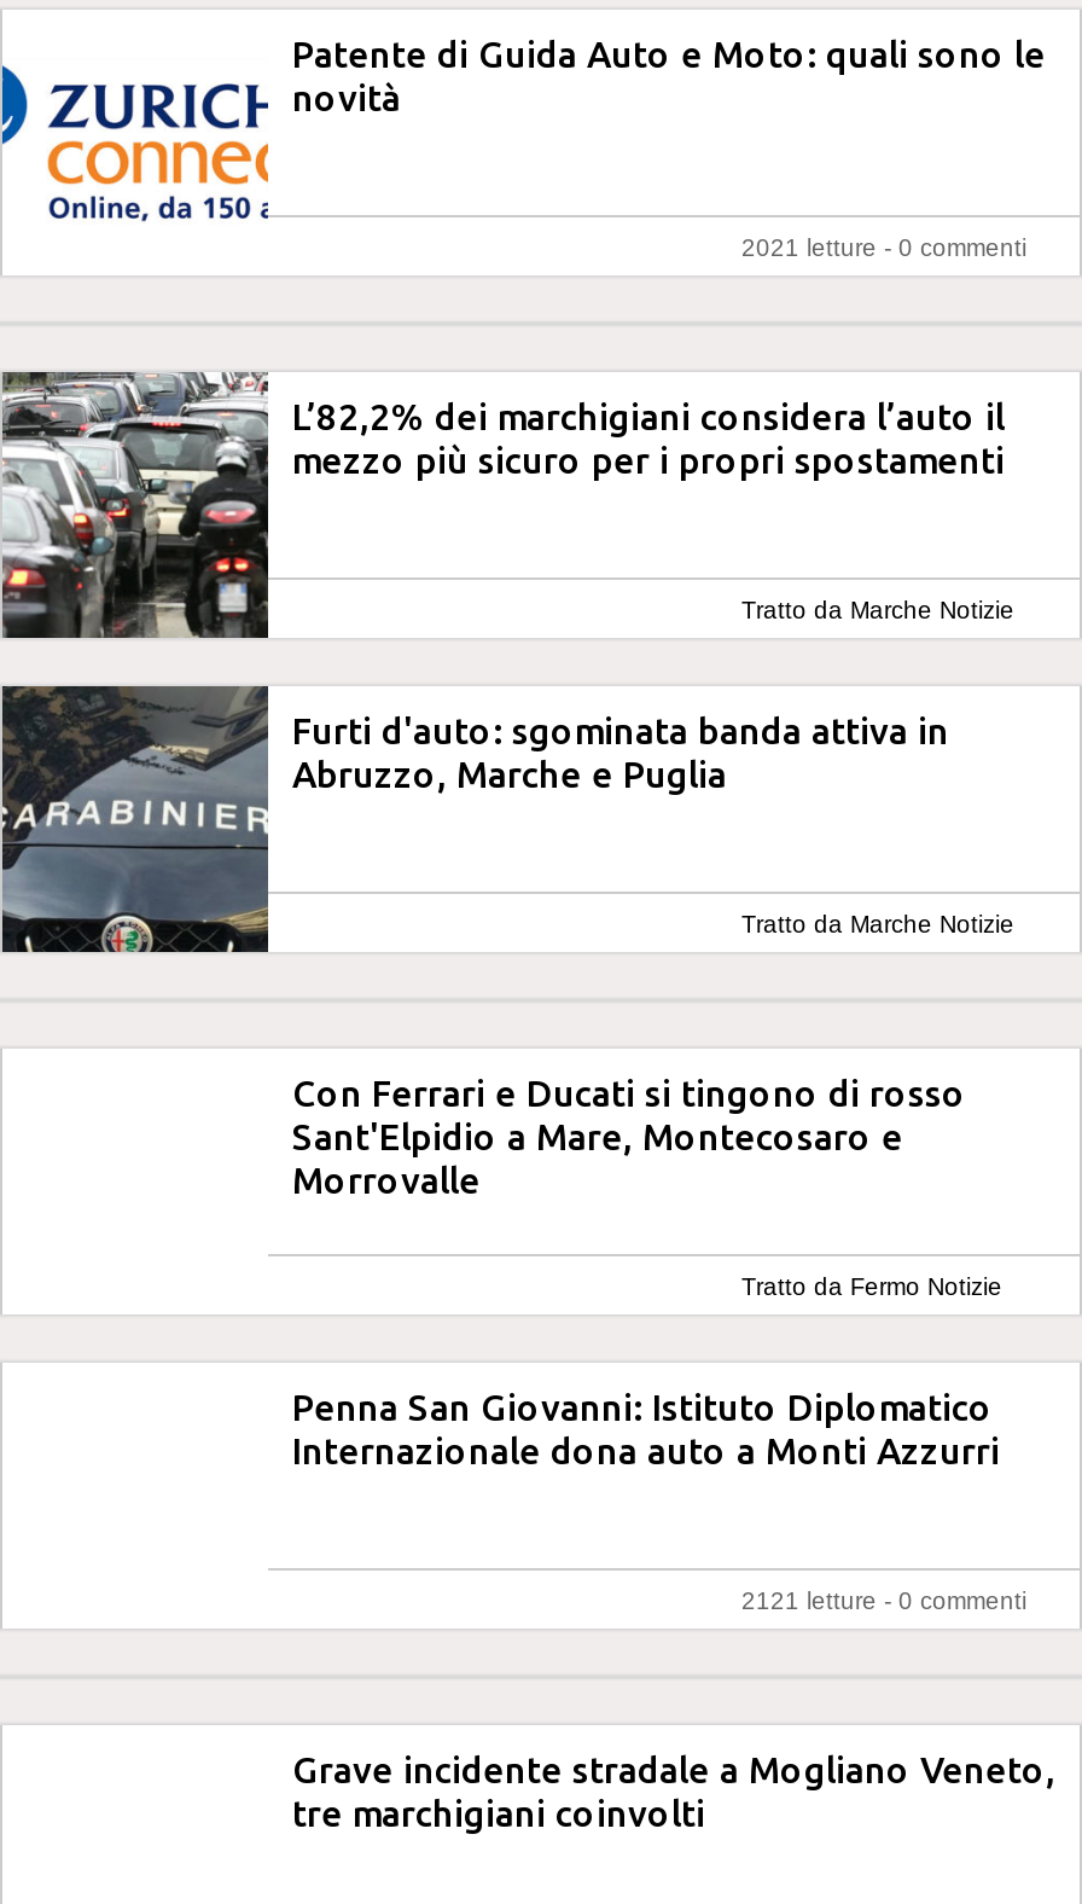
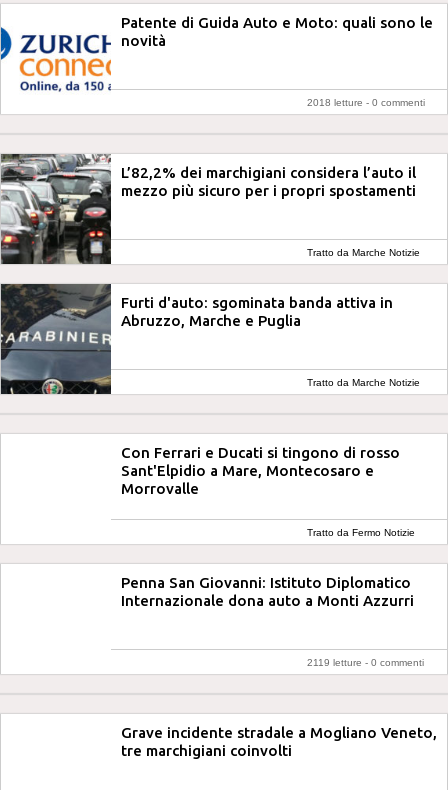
[741,234,1026,261] 2021 letture - 0 commenti -> [307,97,425,108] 2018 letture - 0 commenti
[741,1587,1026,1614] 2121 letture - 0 commenti -> [307,657,424,668] 2119 letture - 0 commenti

